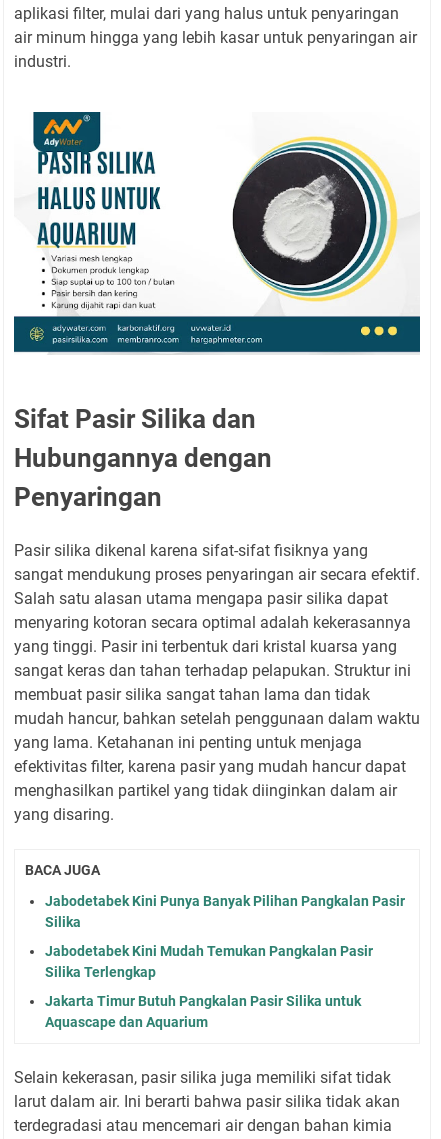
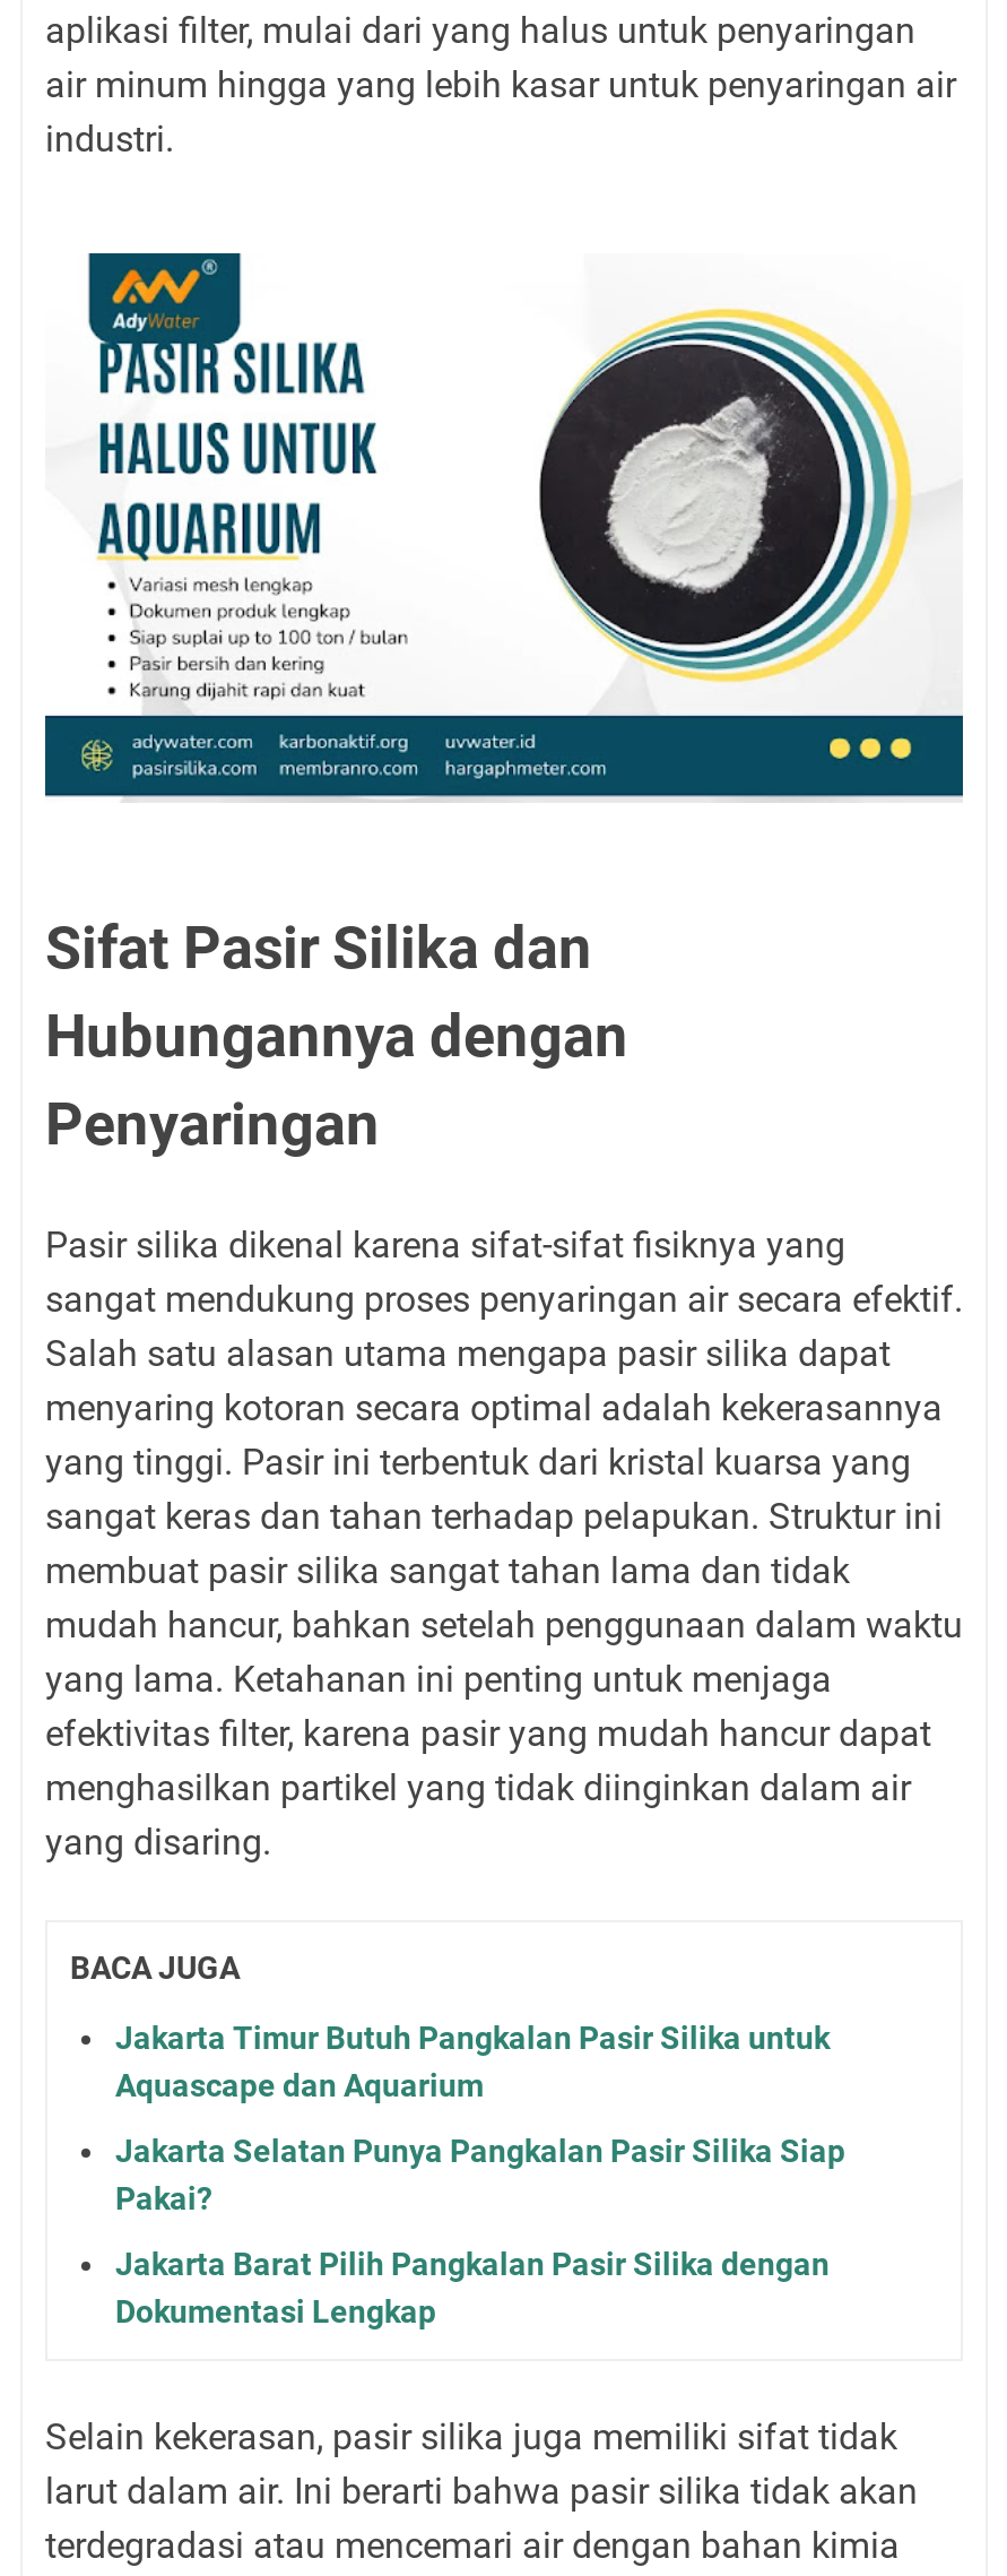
[45,893,405,980] Jabodetabek Kini Punya Banyak Pilihan Pangkalan Pasir | Silika | Jabodetabek Kini Mudah Temukan Pangkalan Pasir | Silika Terlengkap -> none
moved [45,993,361,1030] -> [115,2019,830,2103]: Jakarta Timur Butuh Pangkalan Pasir Silika untuk | Aquascape dan Aquarium
none -> [115,2132,845,2329] Jakarta Selatan Punya Pangkalan Pasir Silika Siap | Pakai? | Jakarta Barat Pilih Pangkalan Pasir Silika dengan | Dokumentasi Lengkap

